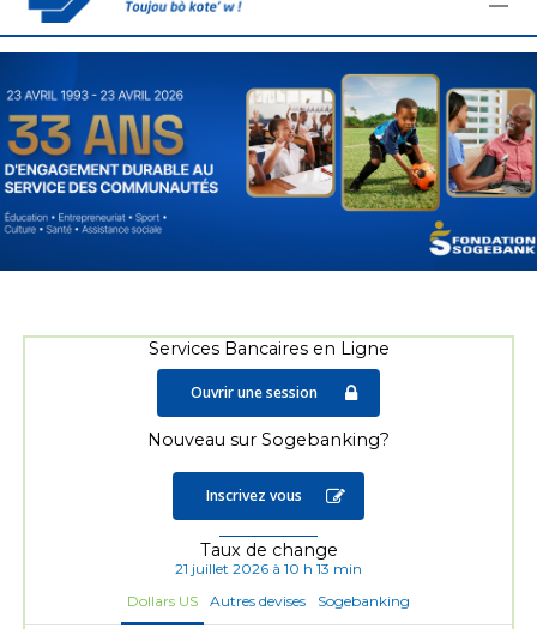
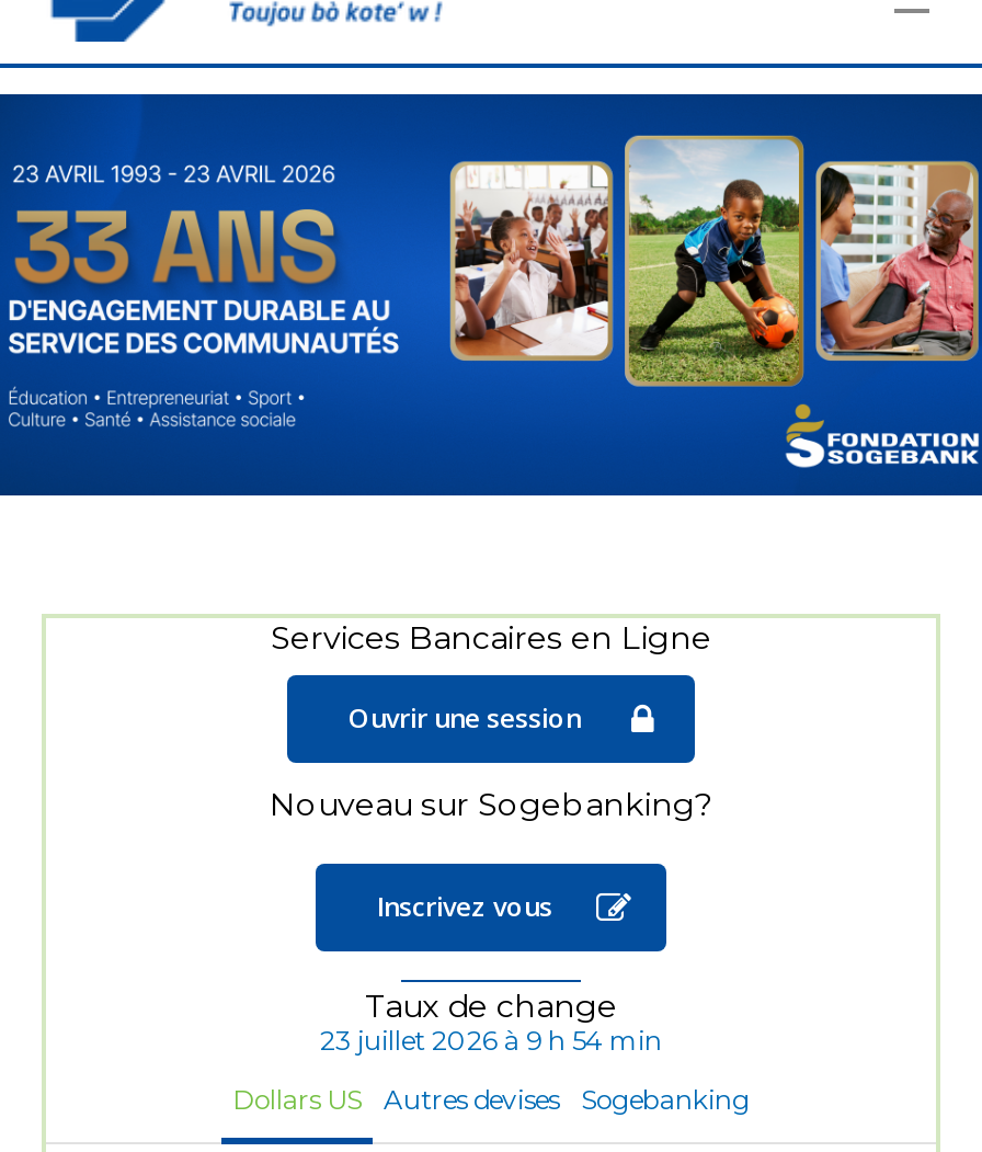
[175,560,362,578] 21 juillet 2026 à 10 h 13 min -> [320,1025,662,1058] 23 juillet 2026 à 9 h 54 min

